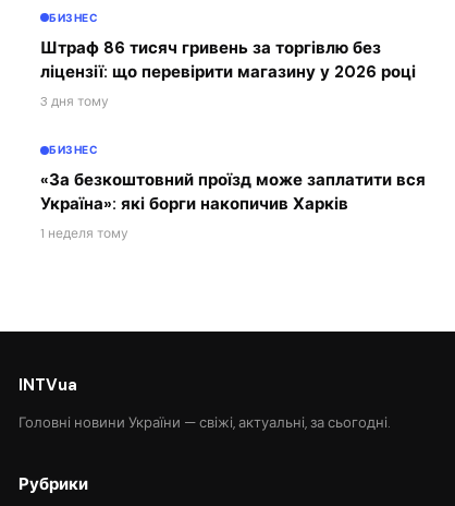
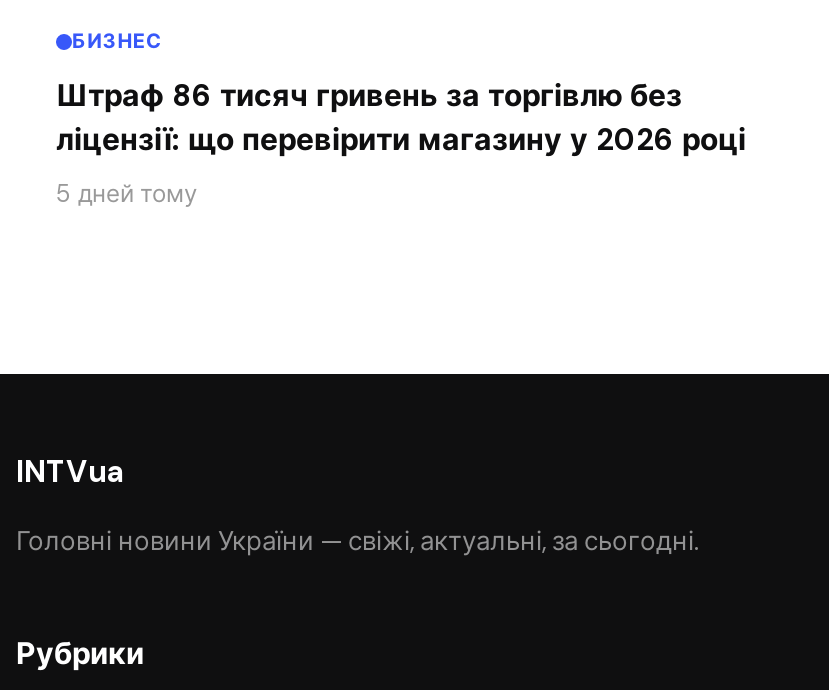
[40,92,426,242] 3 дня тому | БИЗНЕС | «За безкоштовний проїзд може заплатити вся | Україна»: які борги накопичив Харків | 1 неделя тому -> [56,178,198,210] 5 дней тому

